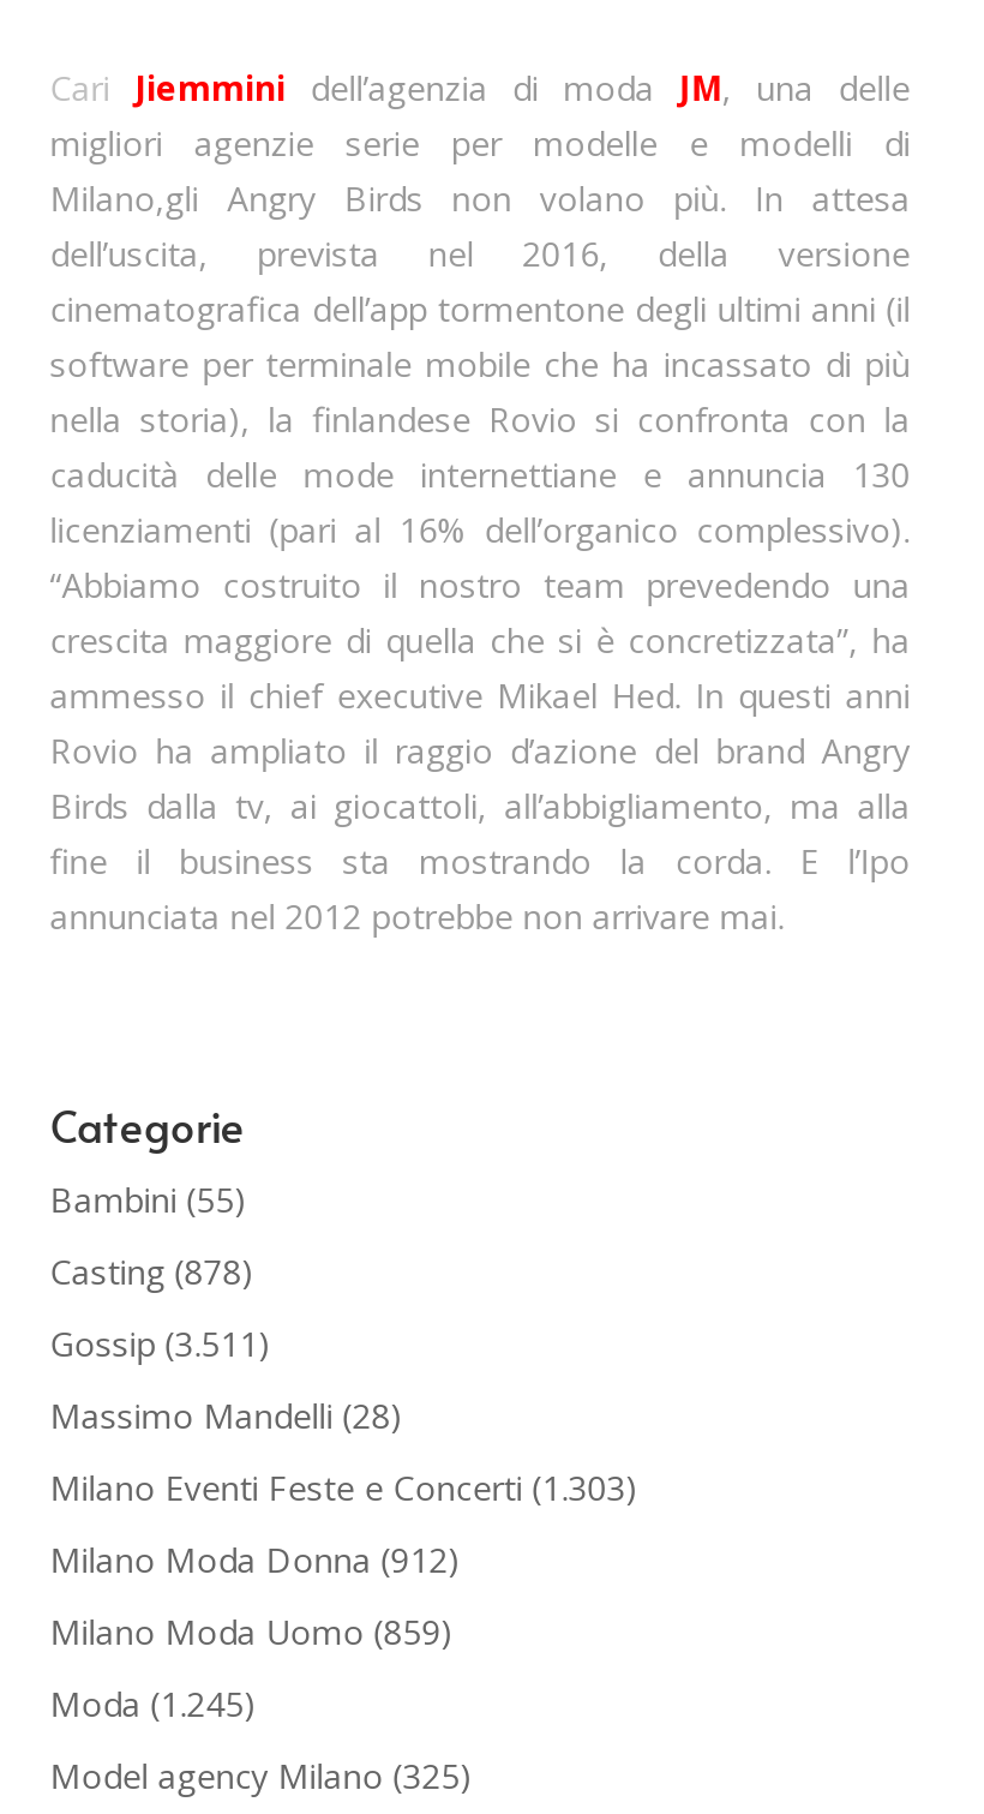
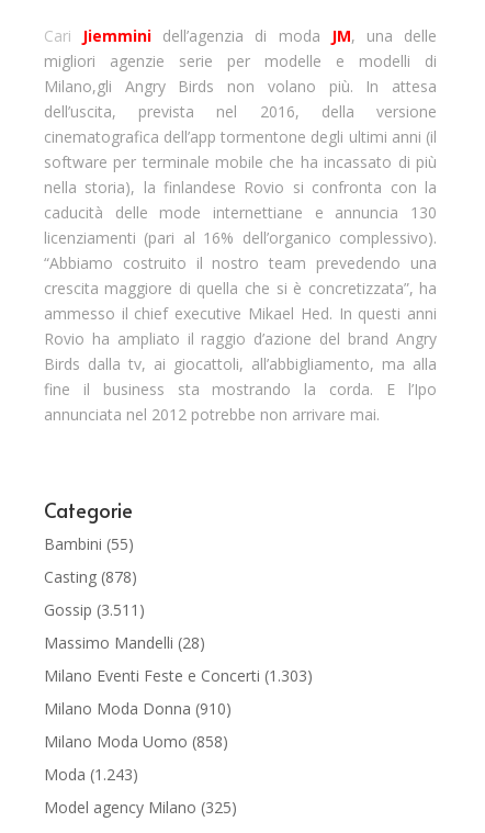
[50,1537,460,1583] Milano Moda Donna (912) -> [44,698,231,719] Milano Moda Donna (910)
[50,1609,453,1655] Milano Moda Uomo (859) -> [44,731,228,752] Milano Moda Uomo (858)
[50,1681,256,1727] Moda (1.245) -> [44,764,138,785] Moda (1.243)

